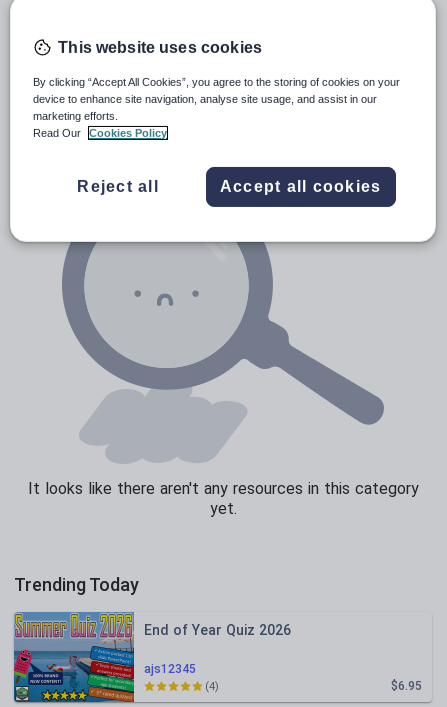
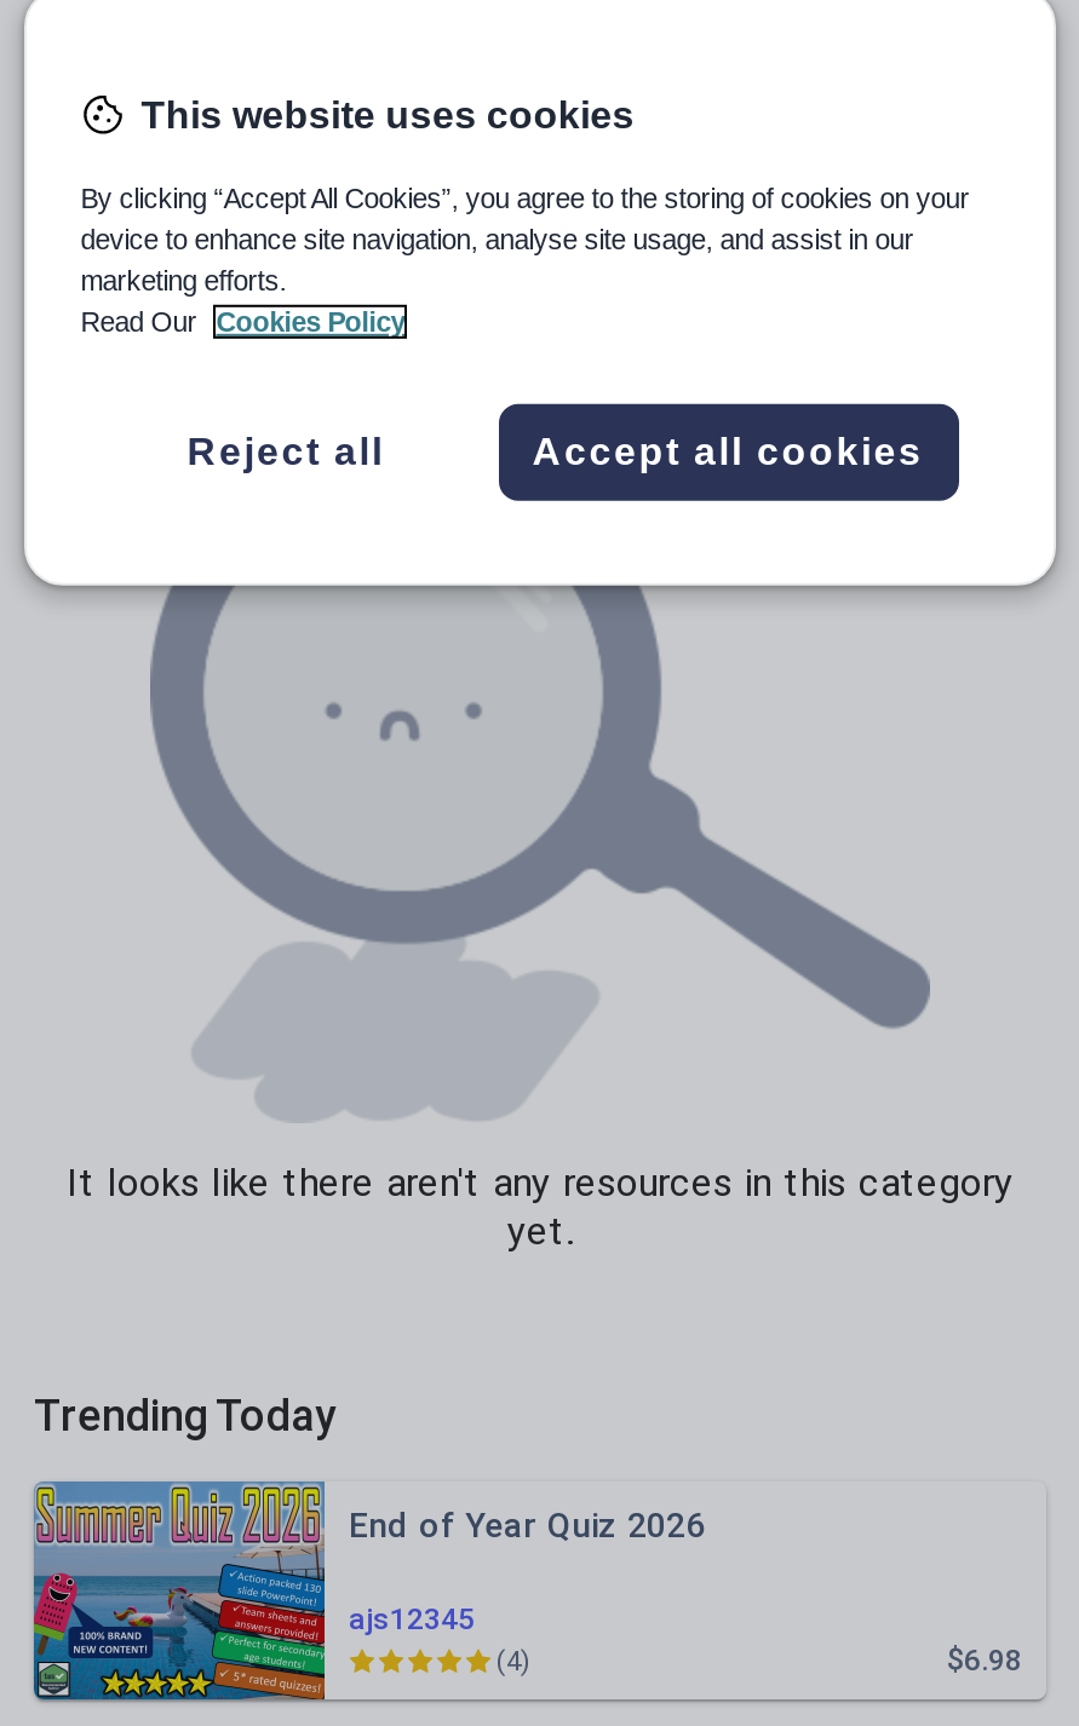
[391,679,422,693] $6.95 -> [947,1644,1022,1678] $6.98

